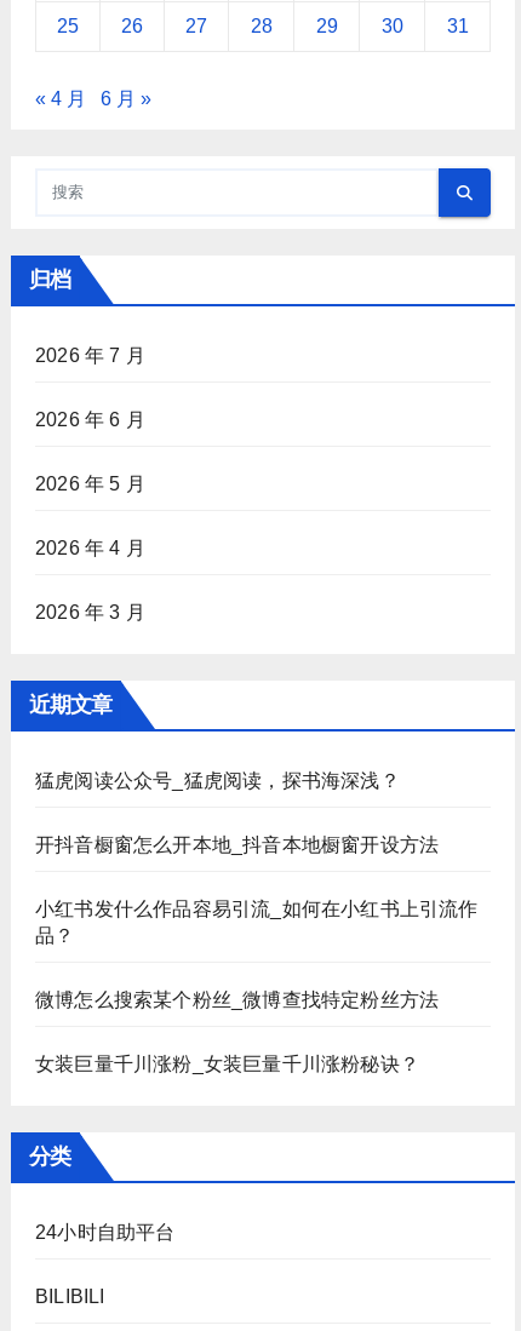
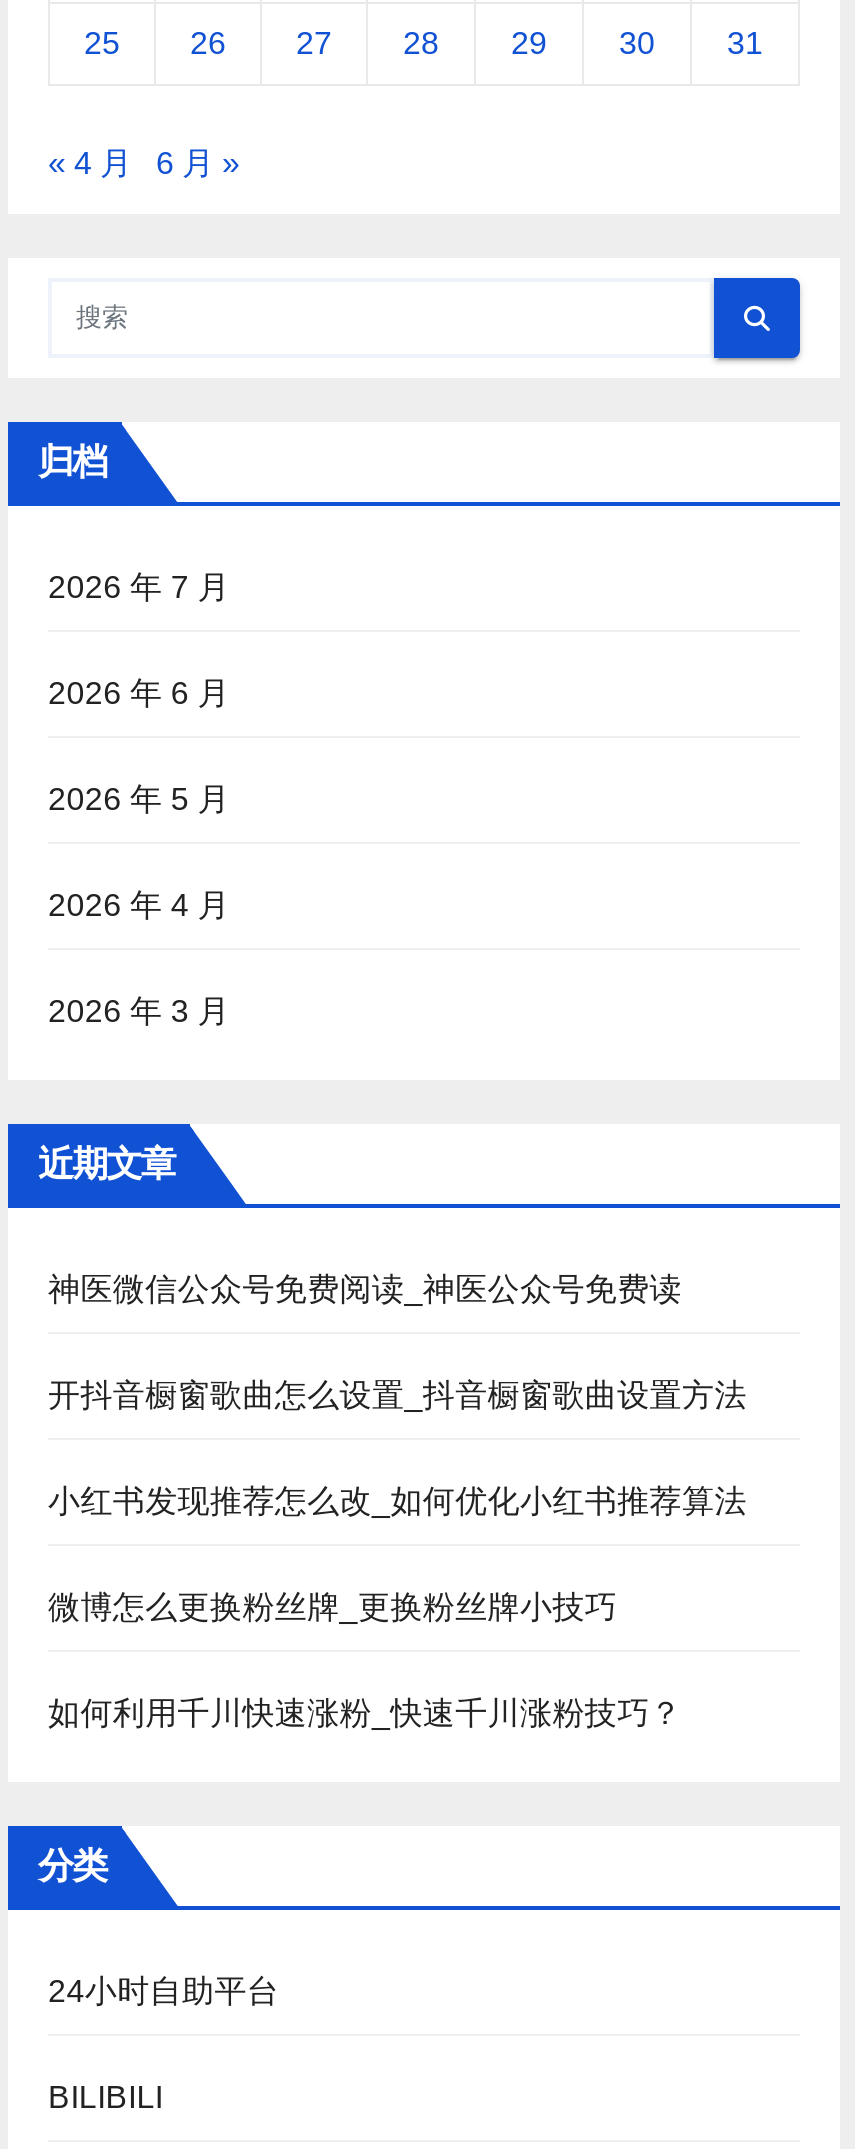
[35,770,400,791] 猛虎阅读公众号_猛虎阅读，探书海深浅？ -> [48,1272,682,1306] 神医微信公众号免费阅读_神医公众号免费读
[35,835,439,855] 开抖音橱窗怎么开本地_抖音本地橱窗开设方法 -> [48,1378,747,1412] 开抖音橱窗歌曲怎么设置_抖音橱窗歌曲设置方法
[35,899,478,946] 小红书发什么作品容易引流_如何在小红书上引流作 | 品？ -> [48,1484,747,1518] 小红书发现推荐怎么改_如何优化小红书推荐算法
[35,990,439,1010] 微博怎么搜索某个粉丝_微博查找特定粉丝方法 -> [48,1590,617,1624] 微博怎么更换粉丝牌_更换粉丝牌小技巧
[35,1054,419,1074] 女装巨量千川涨粉_女装巨量千川涨粉秘诀？ -> [48,1696,682,1730] 如何利用千川快速涨粉_快速千川涨粉技巧？

